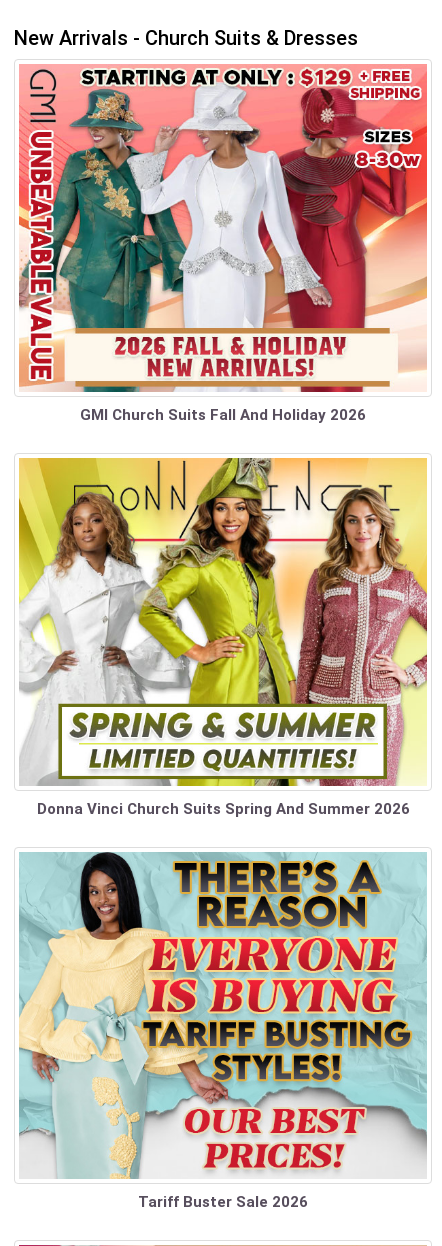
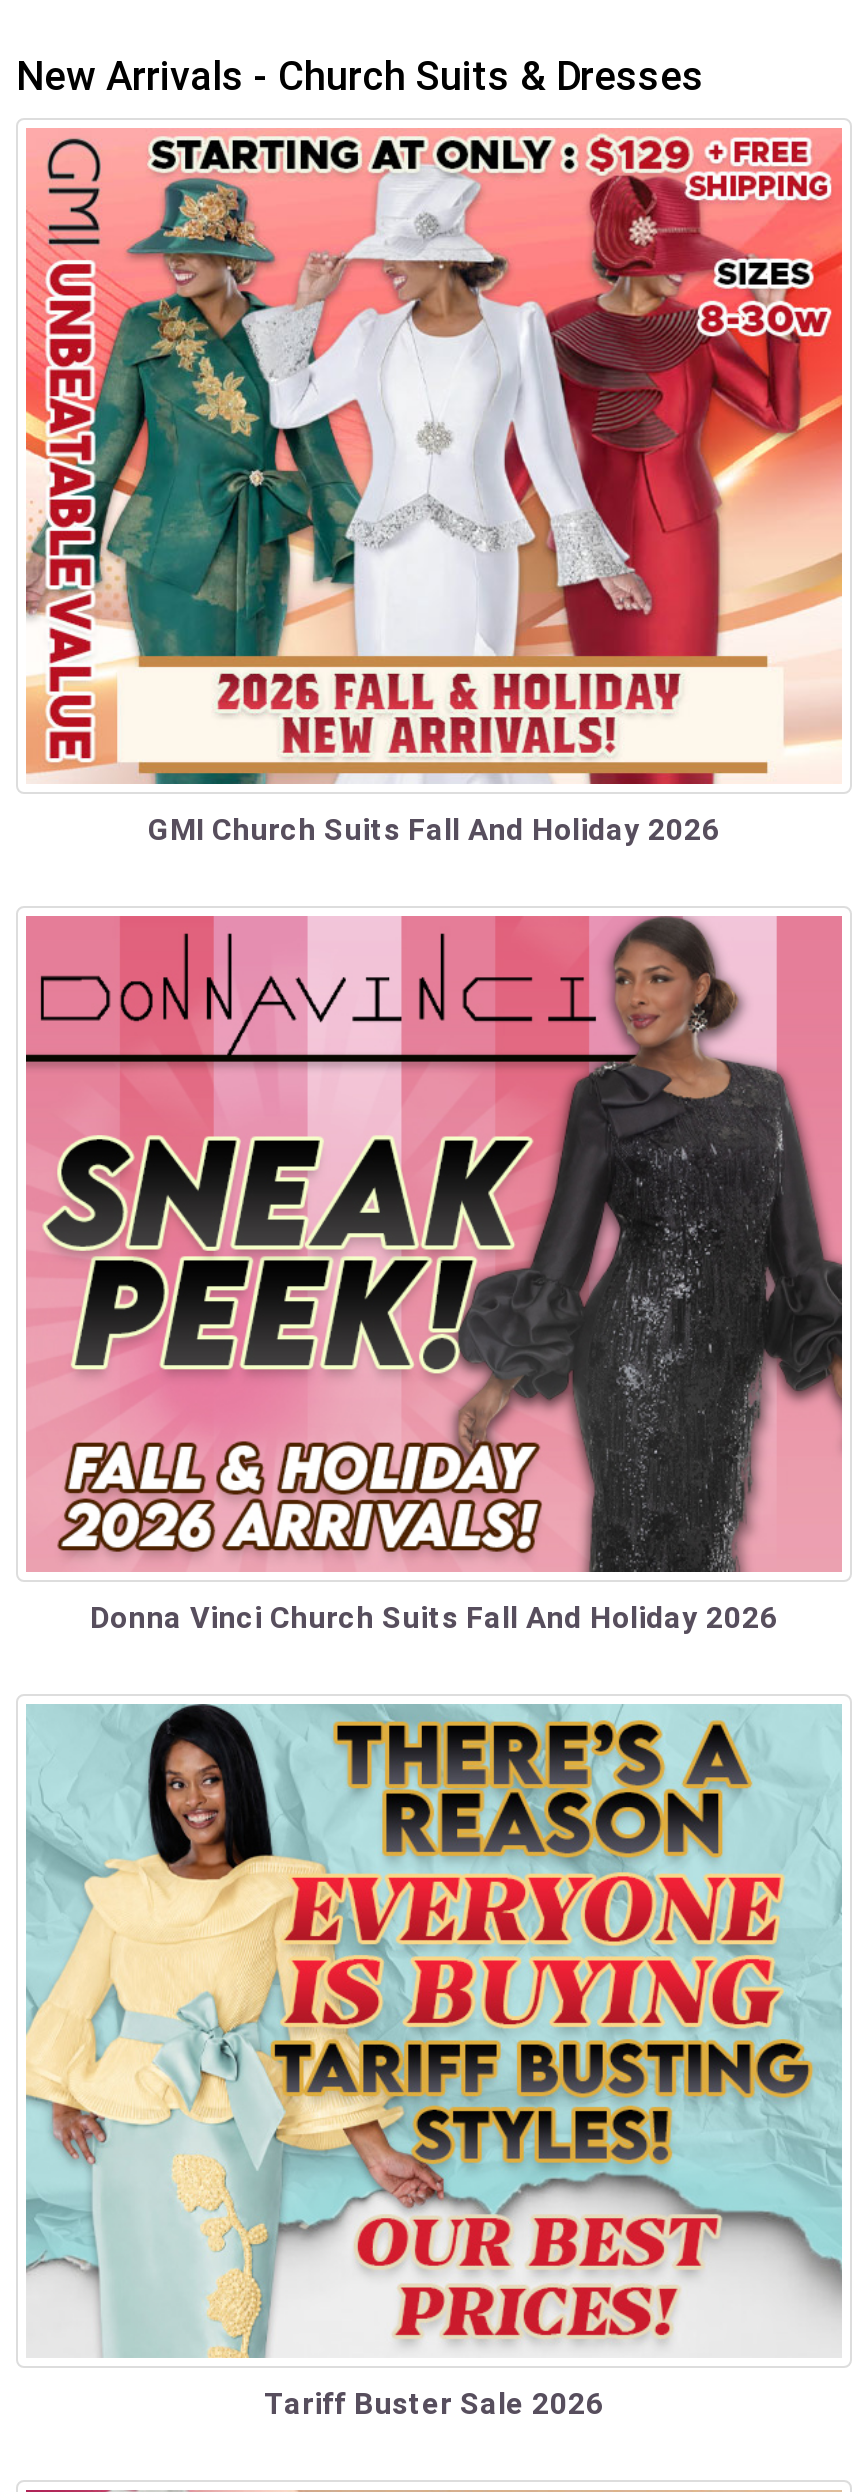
[18,457,428,818] [image] | Donna Vinci Church Suits Spring And Summer 2026 -> [24,914,844,1635] [image] | Donna Vinci Church Suits Fall And Holiday 2026

